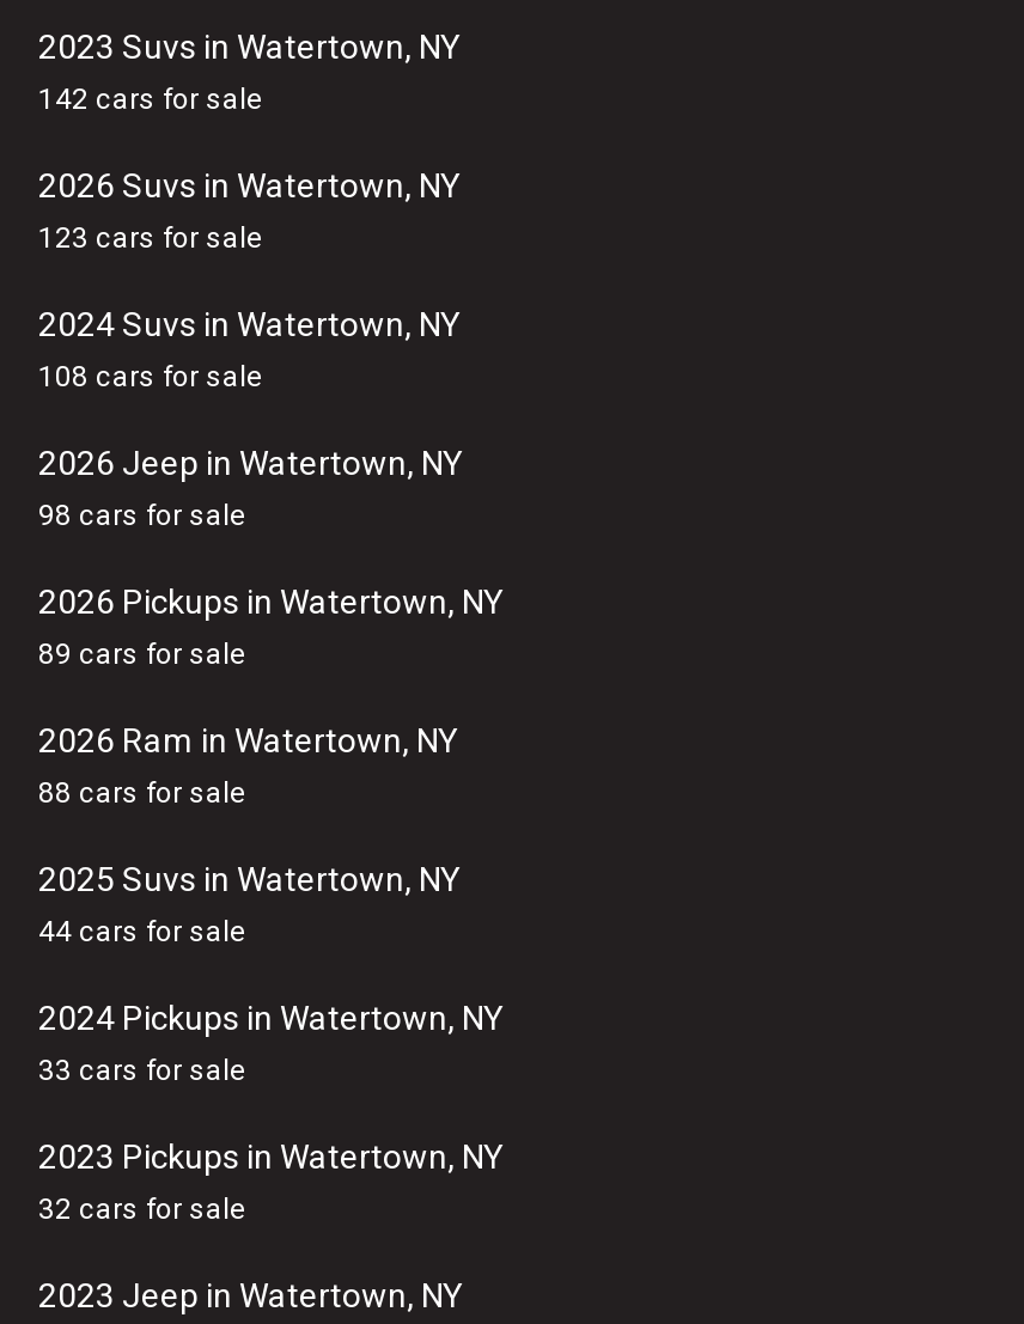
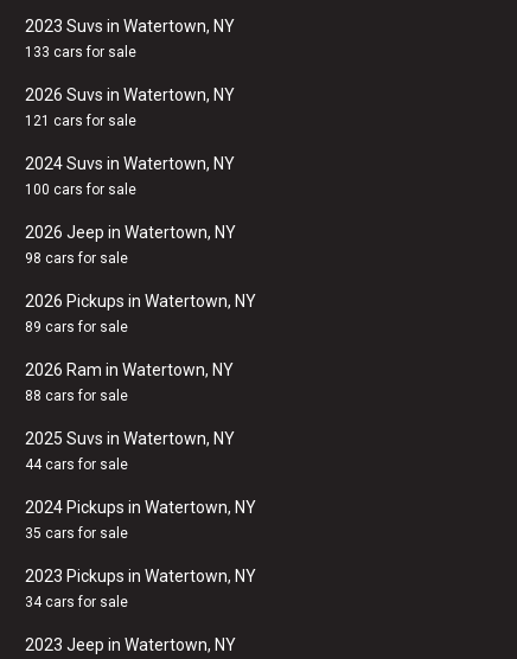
[38,83,263,116] 142 cars for sale -> [25,44,136,60] 133 cars for sale
[38,221,263,255] 123 cars for sale -> [25,113,136,129] 121 cars for sale
[38,360,263,393] 108 cars for sale -> [25,181,136,198] 100 cars for sale
[38,1054,246,1087] 33 cars for sale -> [25,525,128,542] 35 cars for sale
[38,1192,246,1226] 32 cars for sale -> [25,594,128,610] 34 cars for sale

